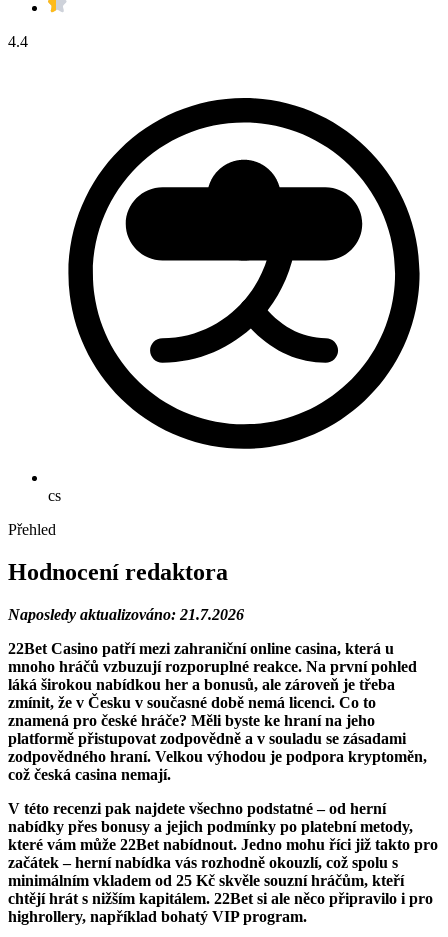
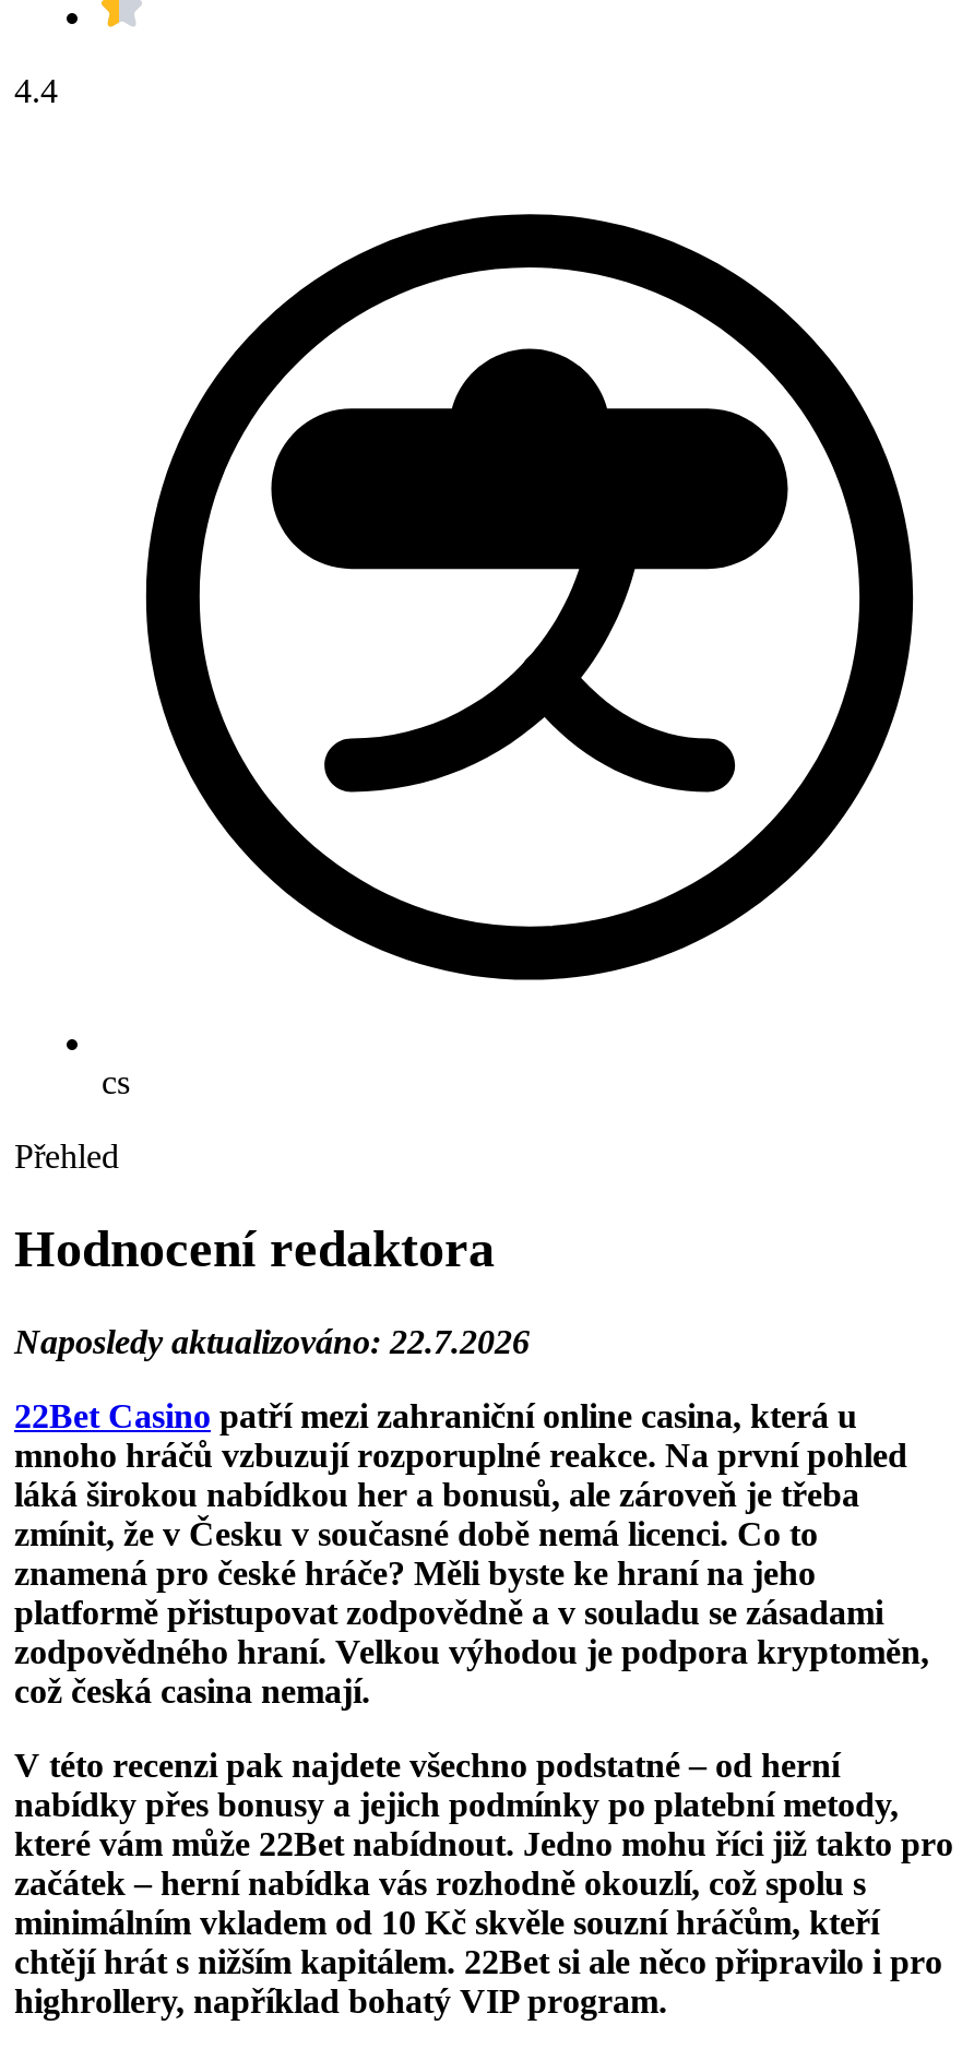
[8,606,244,623] Naposledy aktualizováno: 21.7.2026 -> [14,1323,530,1361] Naposledy aktualizováno: 22.7.2026
[8,872,404,889] minimálním vkladem od 25 Kč skvěle souzní hráčům, kteří -> [14,1904,879,1941] minimálním vkladem od 10 Kč skvěle souzní hráčům, kteří

